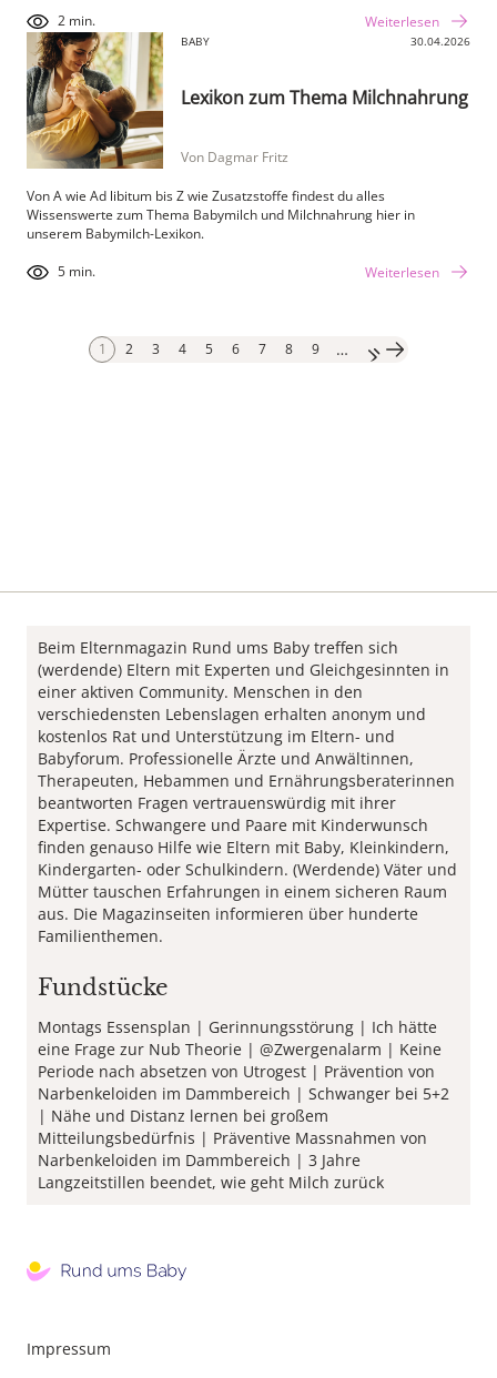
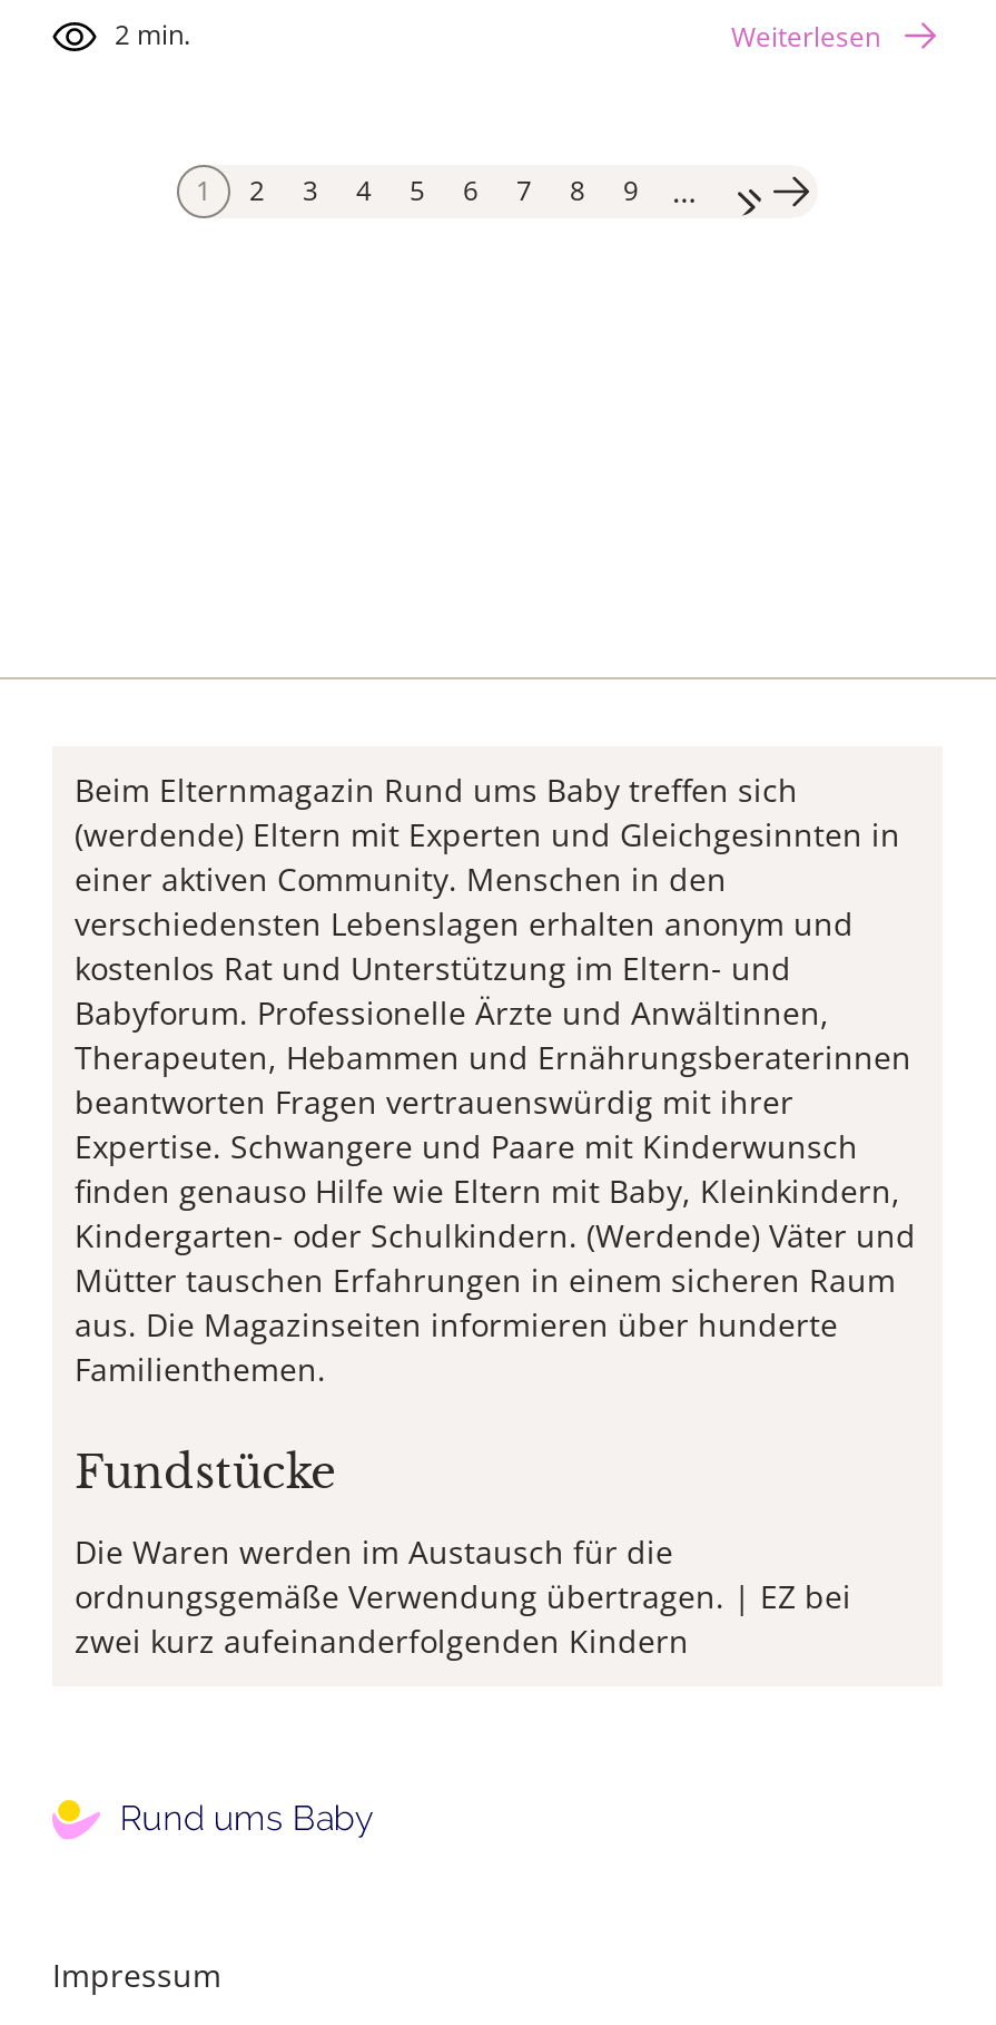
[26,31,470,282] [image] | BABY | 30.04.2026 | Lexikon zum Thema Milchnahrung | Von Dagmar Fritz | Von A wie Ad libitum bis Z wie Zusatzstoffe findest du alles | Wissenswerte zum Thema Babymilch und Milchnahrung hier in | unserem Babymilch-Lexikon. | Weiterlesen | 5 min. -> none
[38,1016,449,1193] Montags Essensplan | Gerinnungsstörung | Ich hätte | eine Frage zur Nub Theorie | @Zwergenalarm | Keine | Periode nach absetzen von Utrogest | Prävention von | Narbenkeloiden im Dammbereich | Schwanger bei 5+2 | Nähe und Distanz lernen bei großem | Mitteilungsbedürfnis | Präventive Massnahmen von | Narbenkeloiden im Dammbereich | 3 Jahre | Langzeitstillen beendet, wie geht Milch zurück -> [75,1530,851,1662] Die Waren werden im Austausch für die | ordnungsgemäße Verwendung übertragen. | EZ bei | zwei kurz aufeinanderfolgenden Kindern

